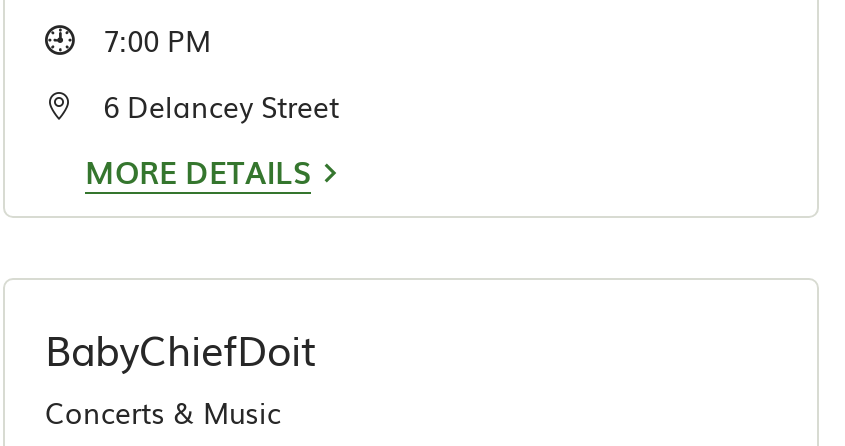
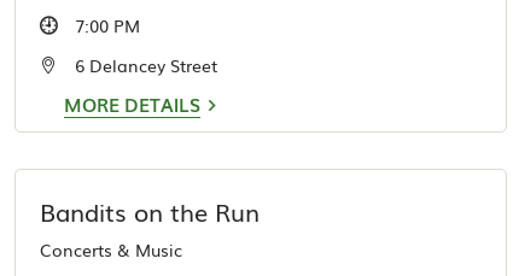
[45,318,317,378] BabyChiefDoit -> [40,193,259,229] Bandits on the Run

